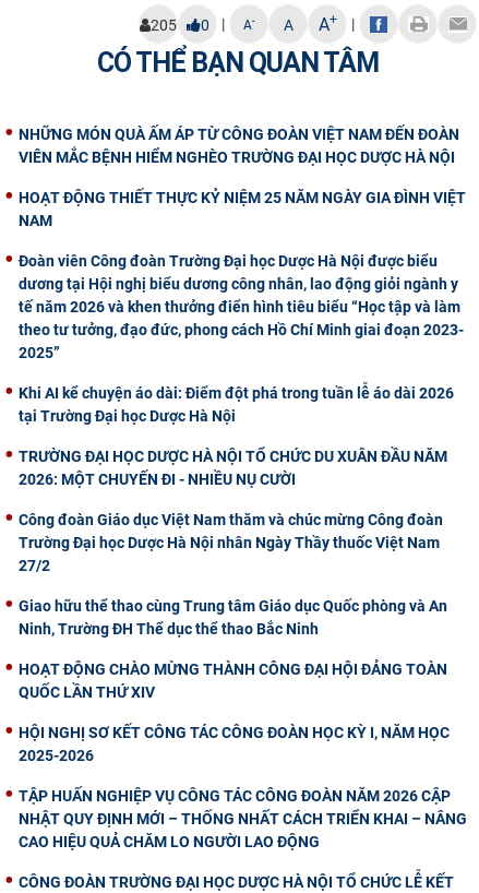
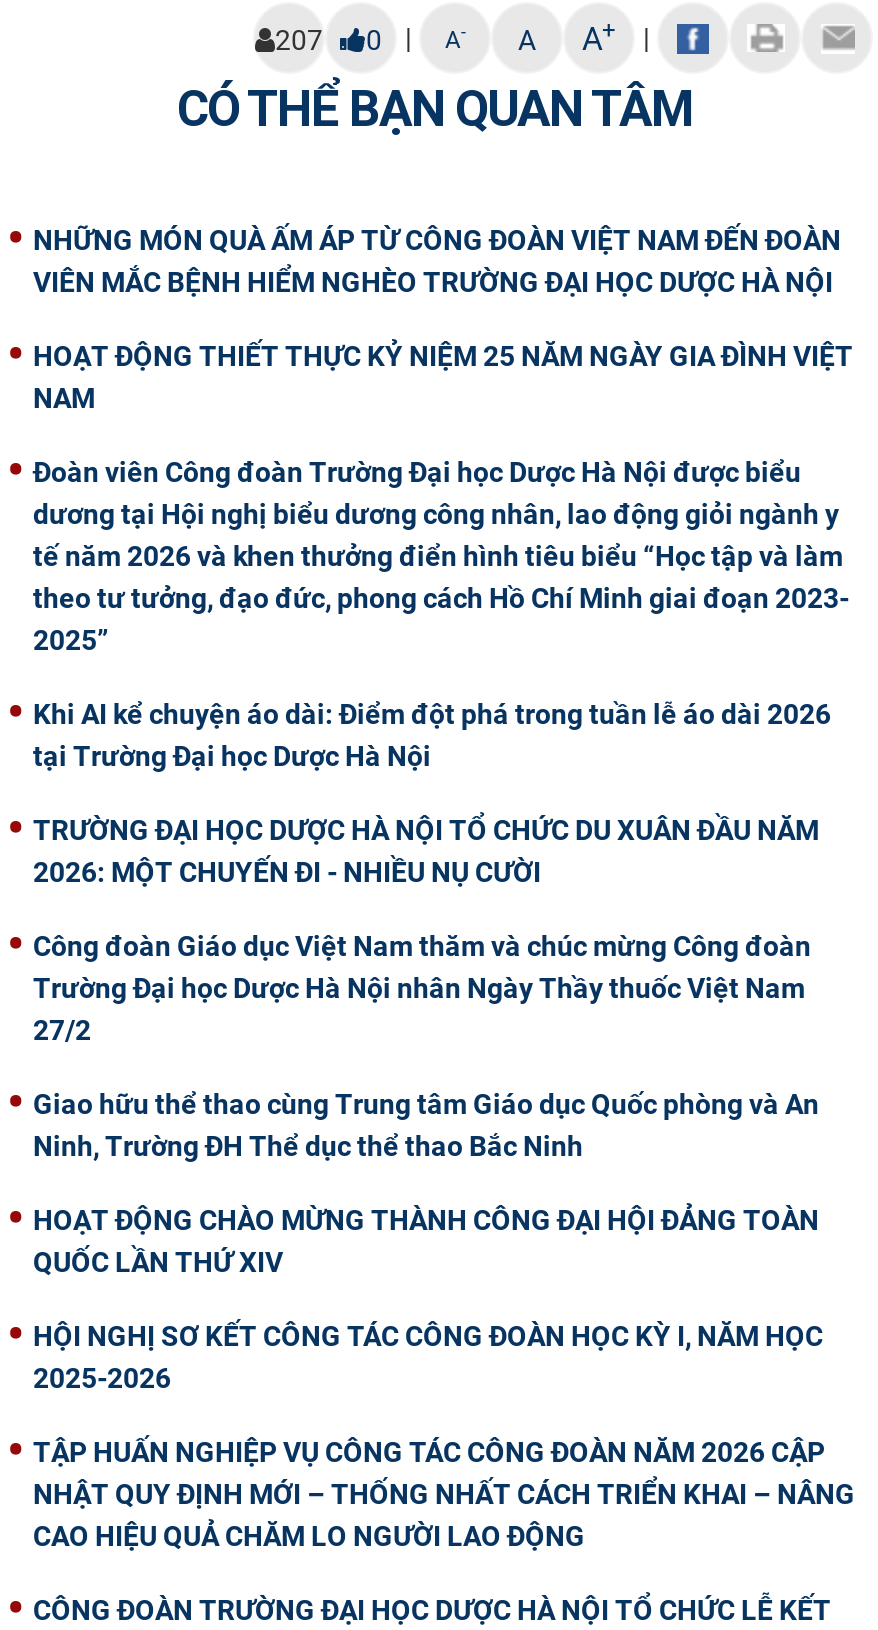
[151,16,177,33] 205 -> [275,23,323,55] 207

